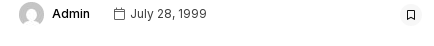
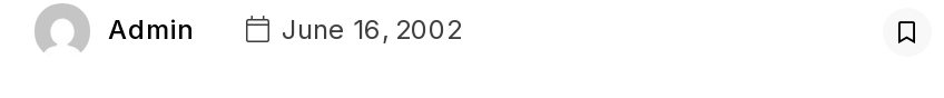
[127,6,207,21] July 28, 1999 -> [275,12,462,46] June 16, 2002

